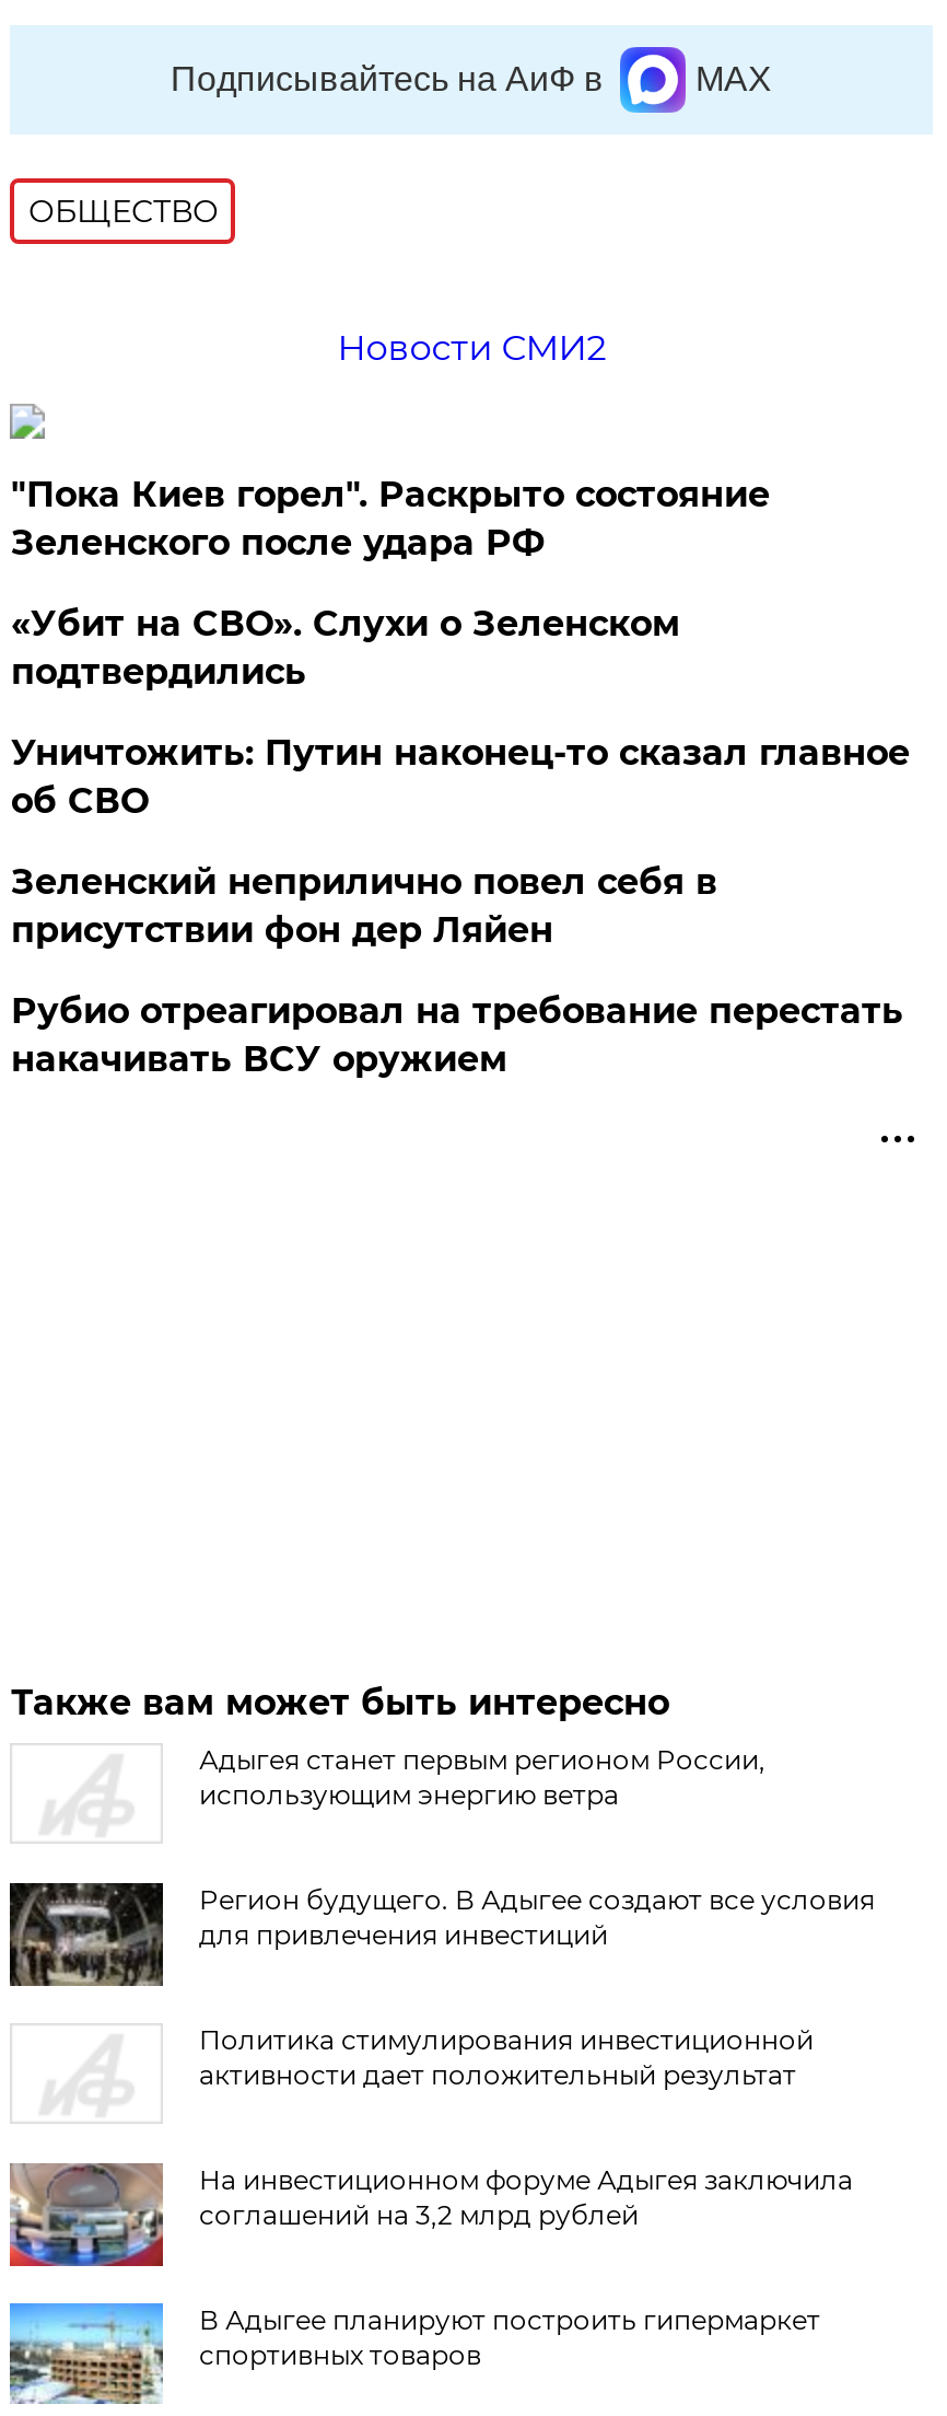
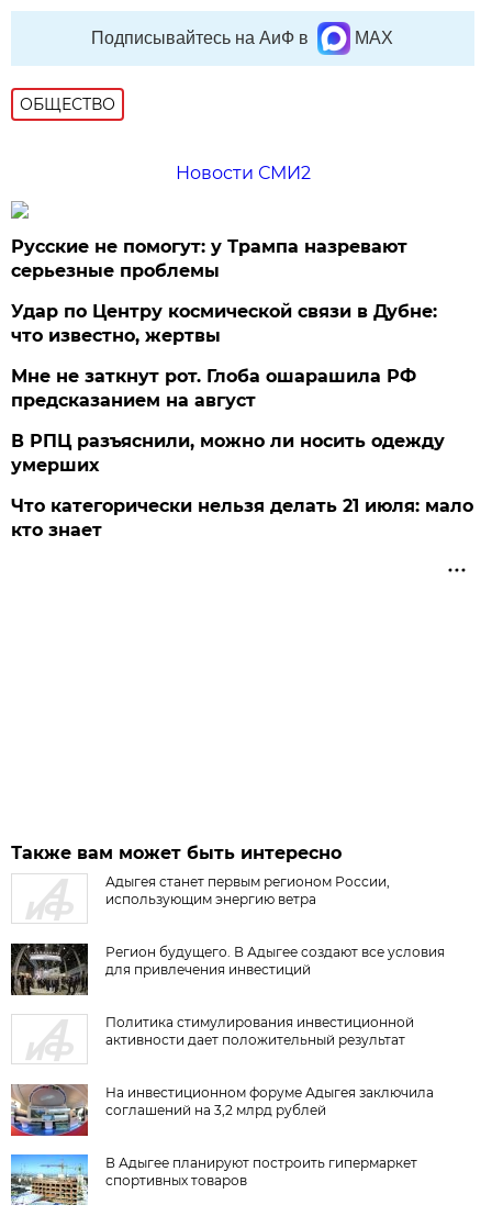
[11,474,770,564] "Пока Киев горел". Раскрыто состояние | Зеленского после удара РФ -> [11,236,408,281] Русские не помогут: у Трампа назревают | серьезные проблемы
[11,603,680,693] «Убит на СВО». Слухи о Зеленском | подтвердились -> [11,301,438,346] Удар по Центру космической связи в Дубне: | что известно, жертвы
[11,732,910,822] Уничтожить: Путин наконец-то сказал главное | об СВО -> [11,366,417,411] Мне не заткнут рот. Глоба ошарашила РФ | предсказанием на август
[11,861,717,951] Зеленский неприлично повел cебя в | присутствии фон дер Ляйен -> [11,431,445,476] В РПЦ разъяснили, можно ли носить одежду | умерших
[11,990,903,1080] Рубио отреагировал на требование перестать | накачивать ВСУ оружием -> [11,495,474,540] Что категорически нельзя делать 21 июля: мало | кто знает

